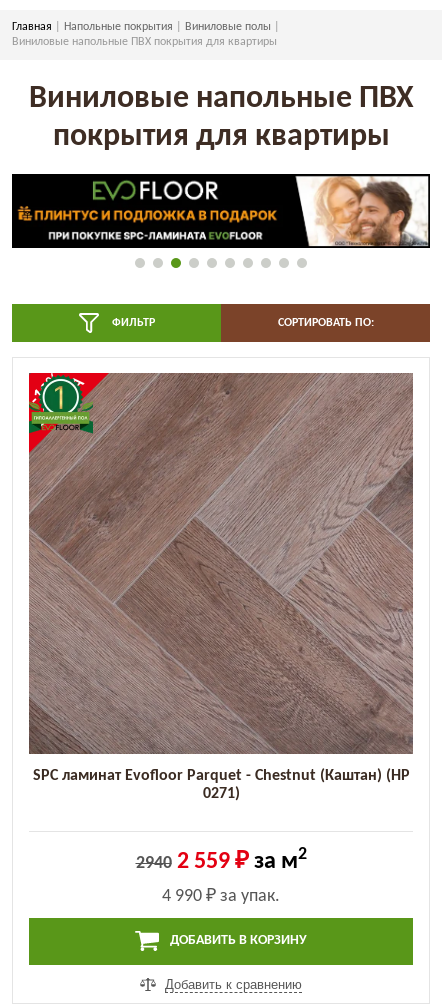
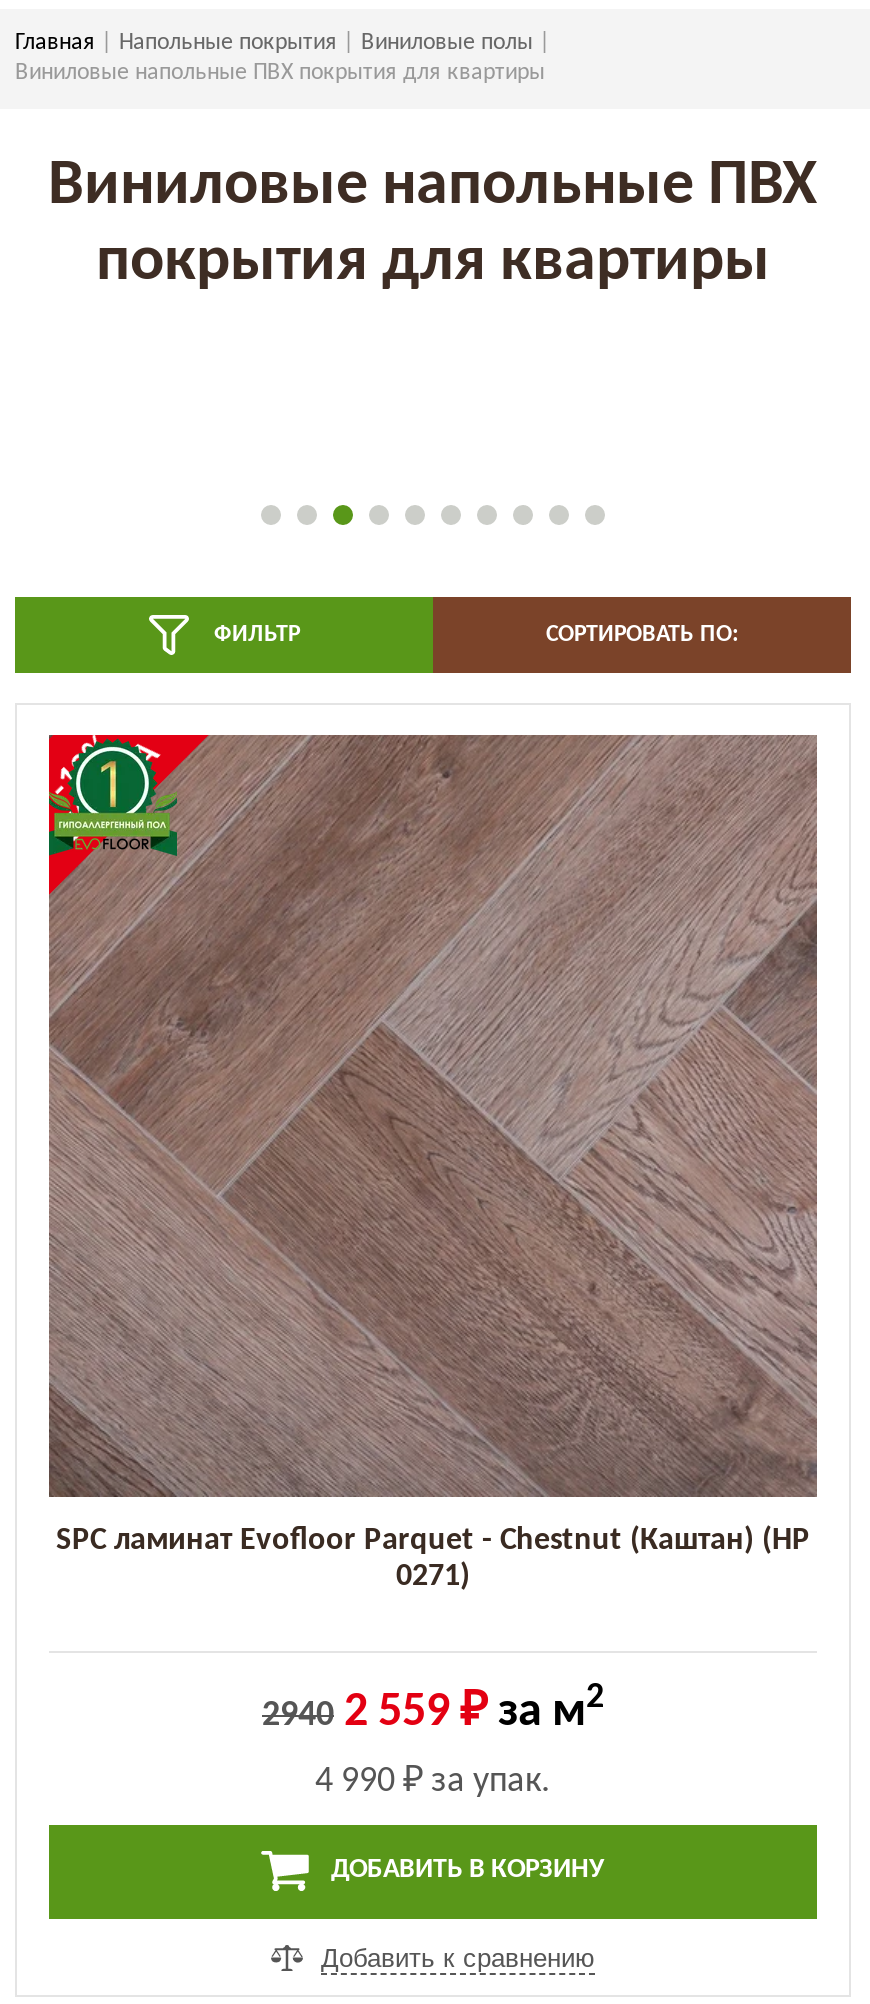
[11,173,431,249] [image] -> none

